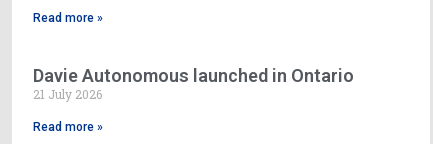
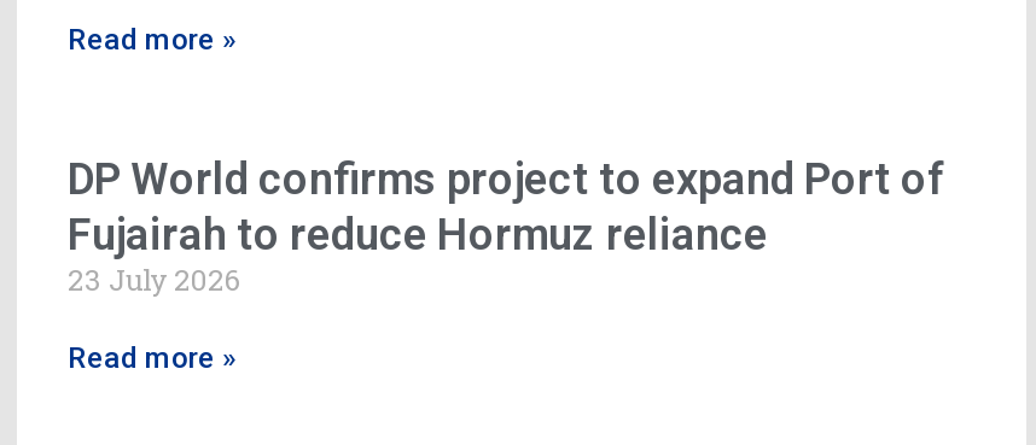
[33,65,354,102] Davie Autonomous launched in Ontario | 21 July 2026 -> [68,154,944,298] DP World confirms project to expand Port of | Fujairah to reduce Hormuz reliance | 23 July 2026

